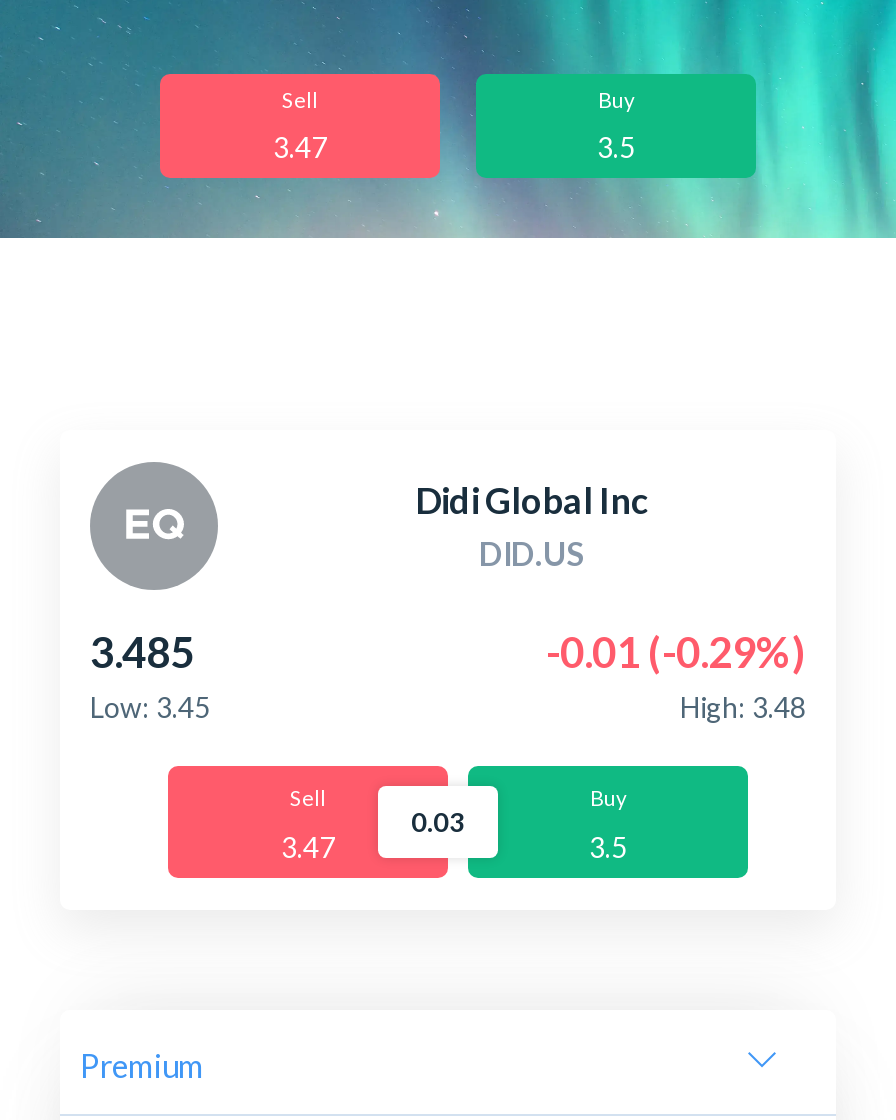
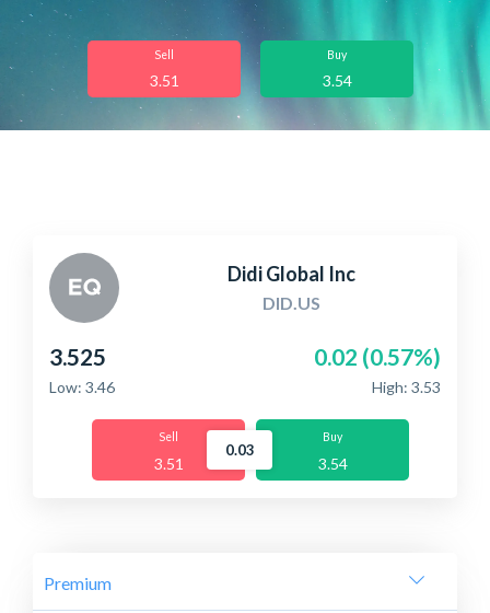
[273,130,327,164] 3.47 -> [149,71,179,90] 3.51
[597,130,635,164] 3.5 -> [322,71,352,90] 3.54
[90,626,194,676] 3.485 -> [49,343,106,370] 3.525
[546,626,806,676] -0.01 (-0.29%) -> [314,343,441,370] 0.02 (0.57%)
[90,690,210,724] Low: 3.45 -> [49,378,115,396] Low: 3.46
[680,690,806,724] High: 3.48 -> [372,378,441,396] High: 3.53
[281,830,335,864] 3.47 -> [154,454,183,473] 3.51
[589,830,627,864] 3.5 -> [318,454,347,473] 3.54

